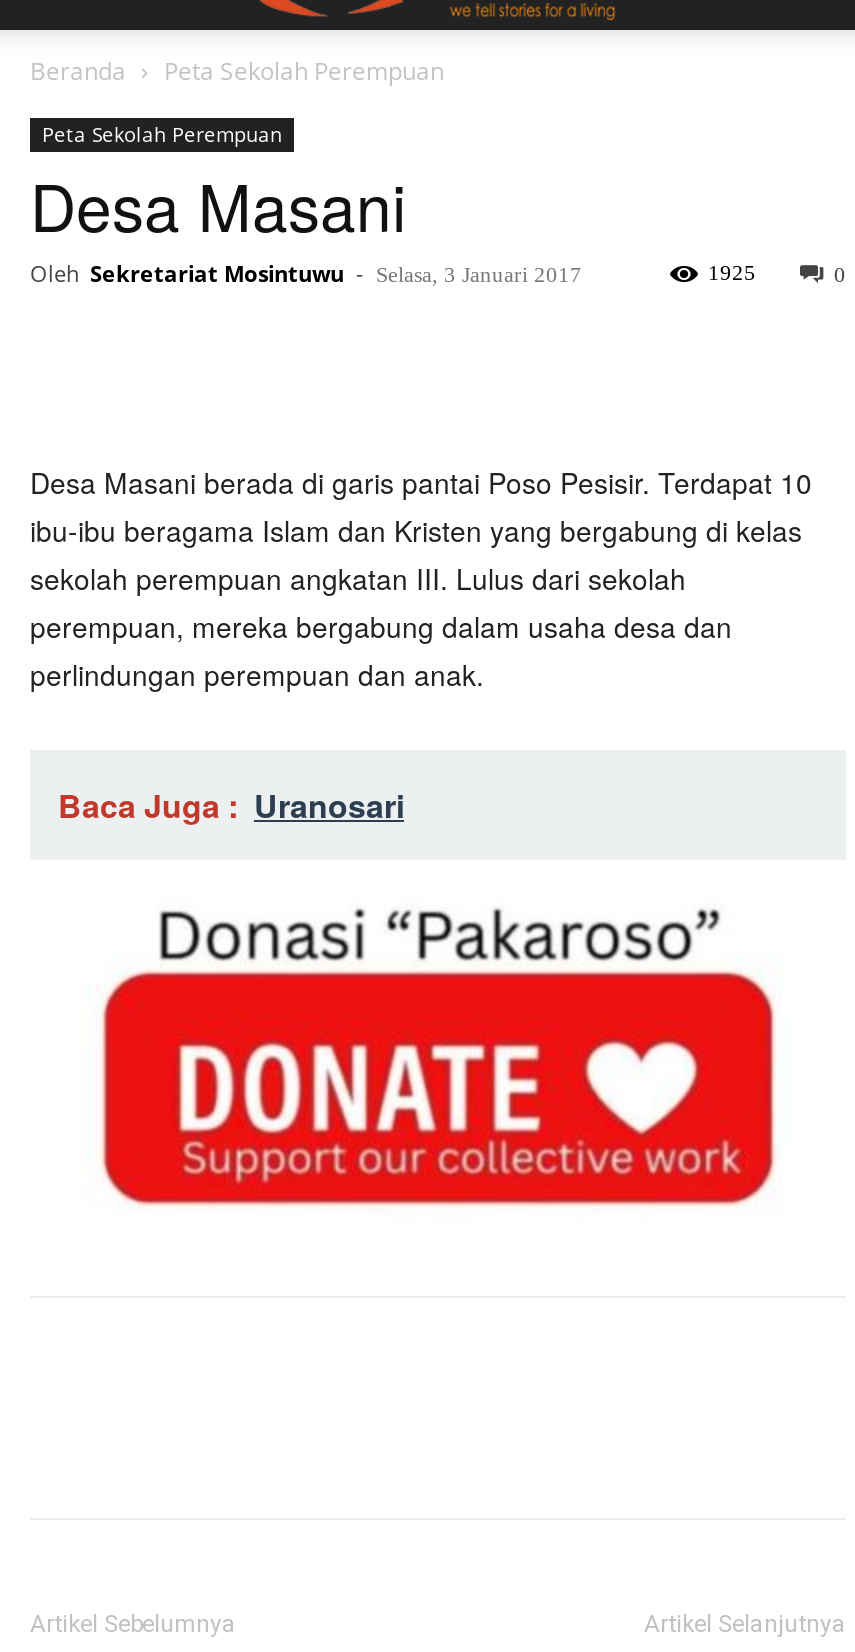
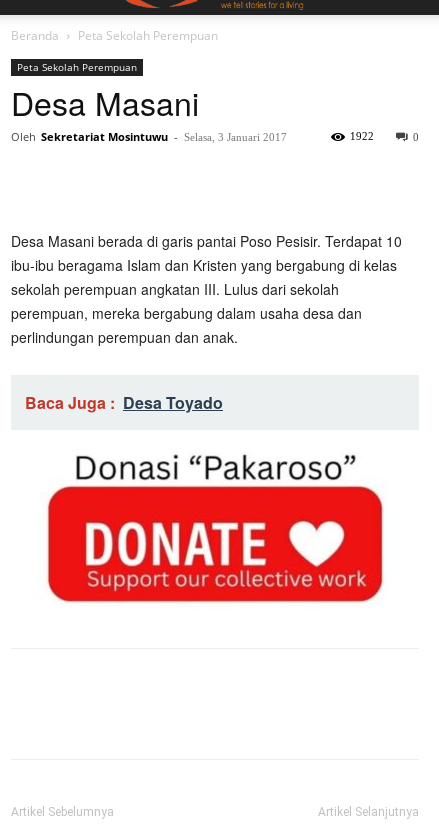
[708,260,756,284] 1925 -> [350,130,374,142] 1922
[58,782,404,828] Baca Juga : Uranosari -> [25,391,223,414] Baca Juga : Desa Toyado

